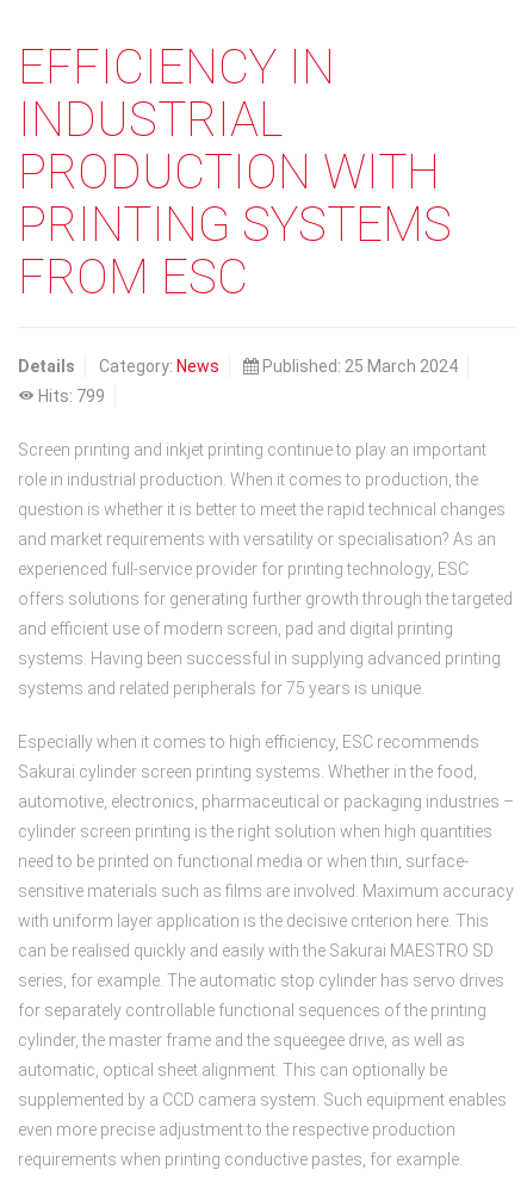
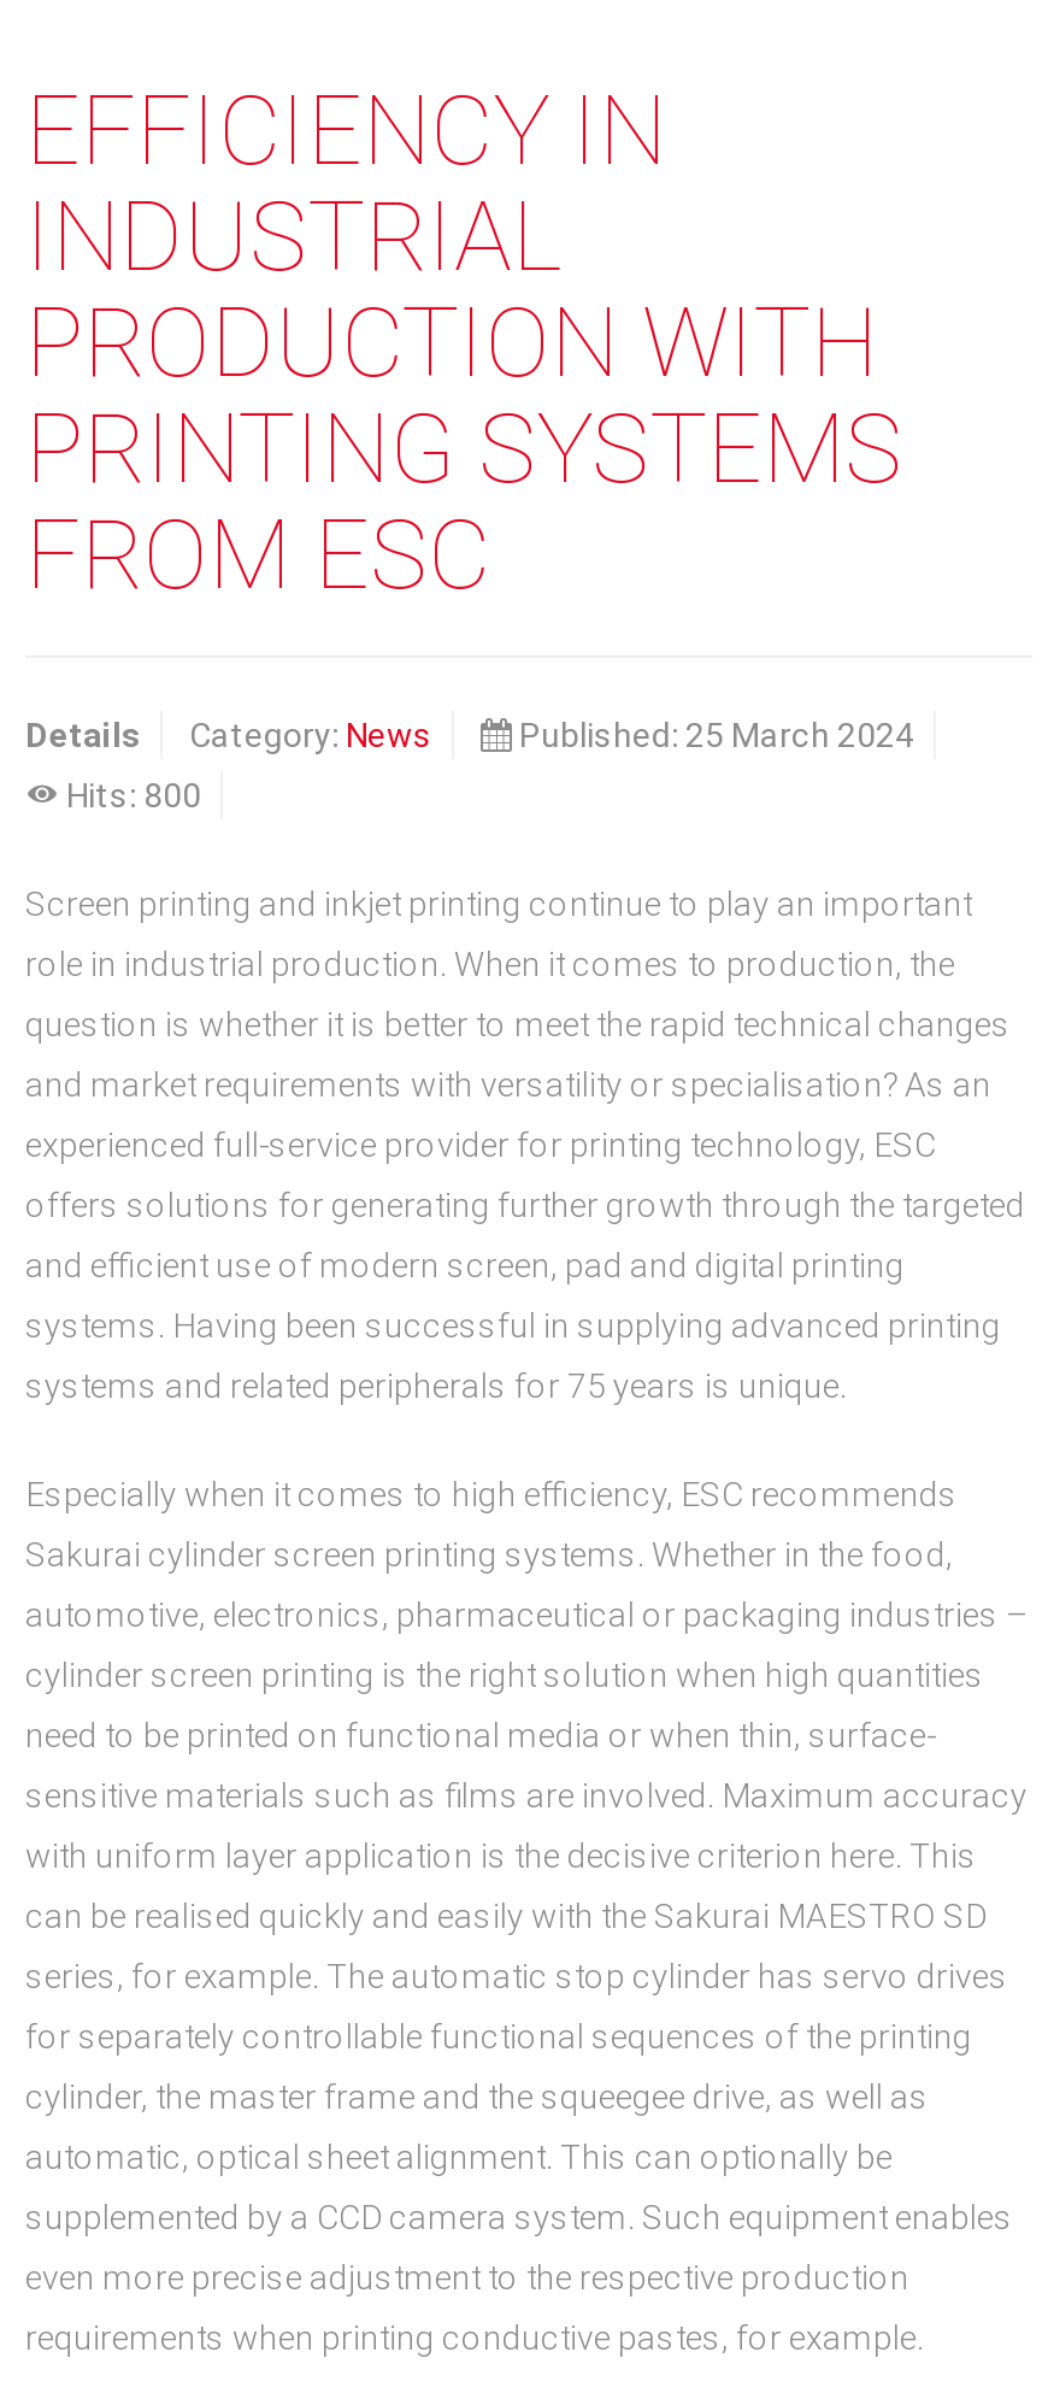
[38,386,105,406] Hits: 799 -> [66,776,201,815] Hits: 800

